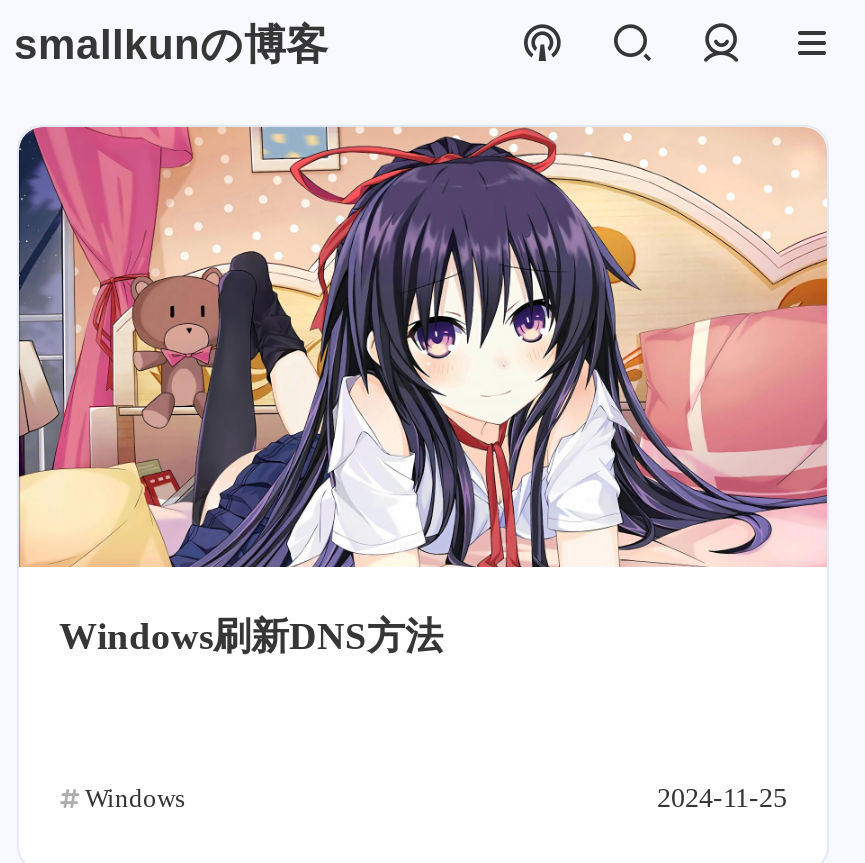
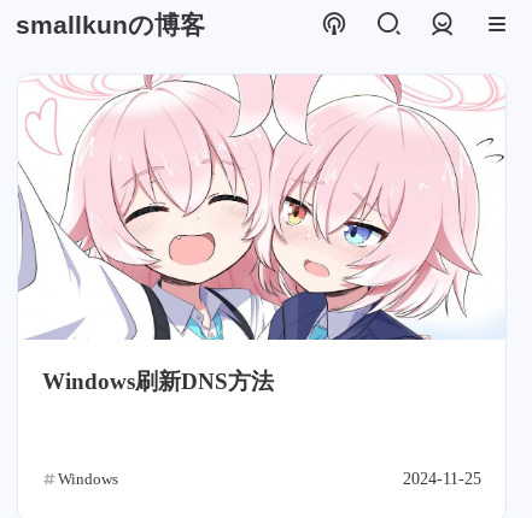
[17,125,829,569] [image] -> [18,75,505,341] [image]

